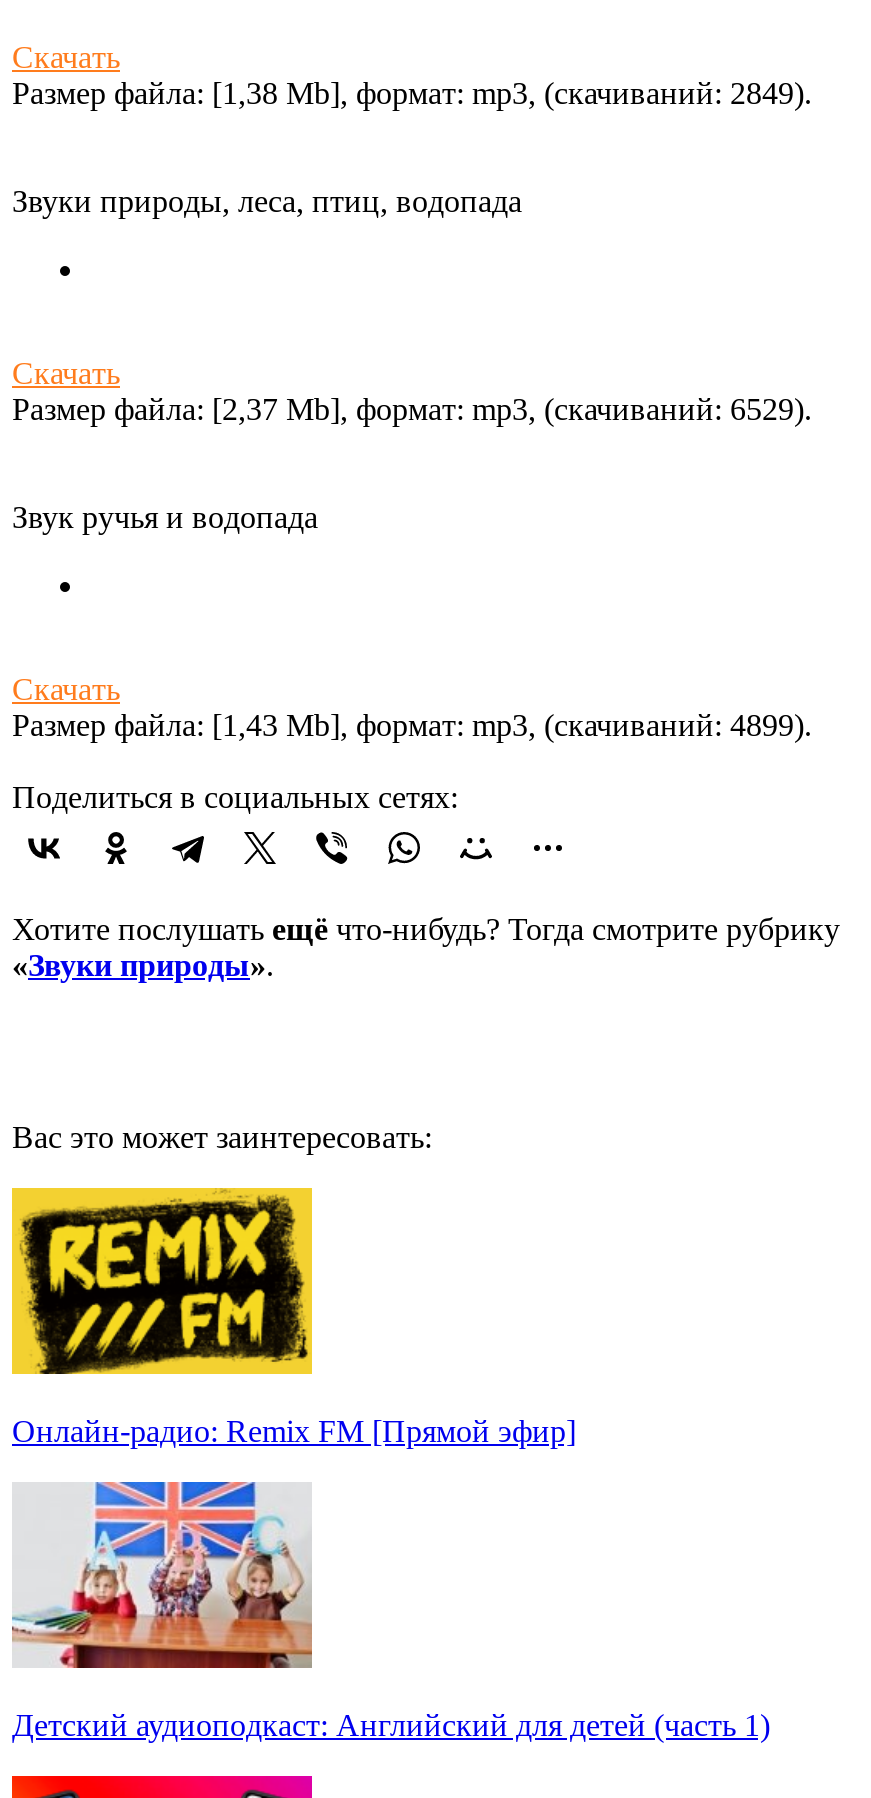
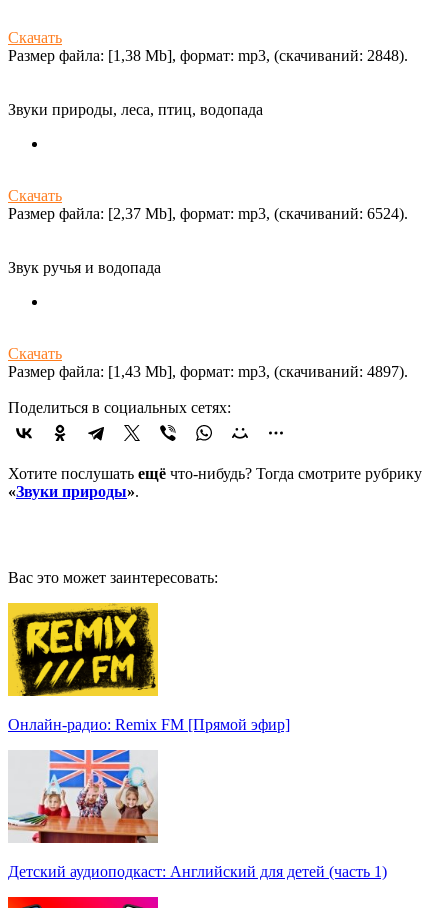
[12,76,812,110] Размер файла: [1,38 Mb], формат: mp3, (cкачиваний: 2849). -> [8,47,408,64] Размер файла: [1,38 Mb], формат: mp3, (cкачиваний: 2848).
[12,392,812,426] Размер файла: [2,37 Mb], формат: mp3, (cкачиваний: 6529). -> [8,205,408,222] Размер файла: [2,37 Mb], формат: mp3, (cкачиваний: 6524).
[12,708,812,742] Размер файла: [1,43 Mb], формат: mp3, (cкачиваний: 4899). -> [8,363,408,380] Размер файла: [1,43 Mb], формат: mp3, (cкачиваний: 4897).

